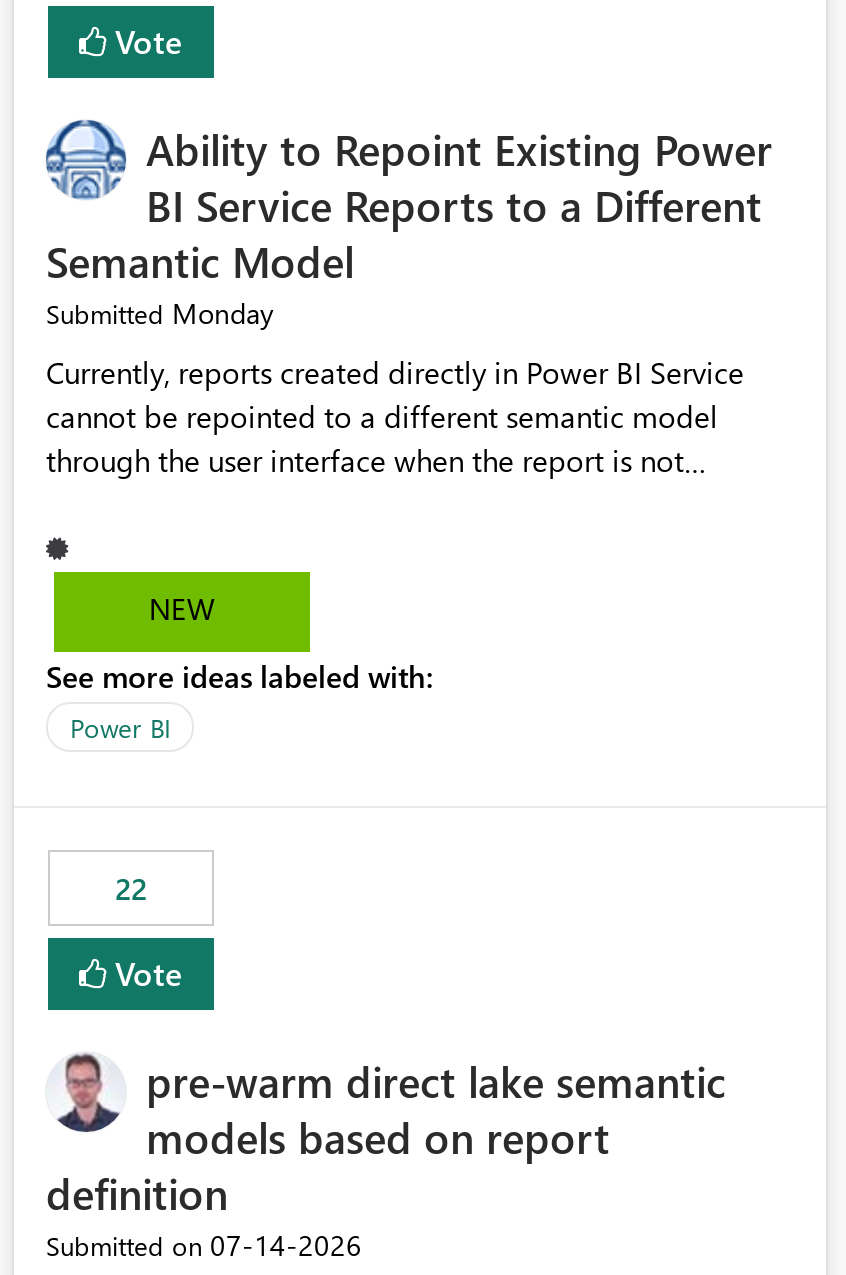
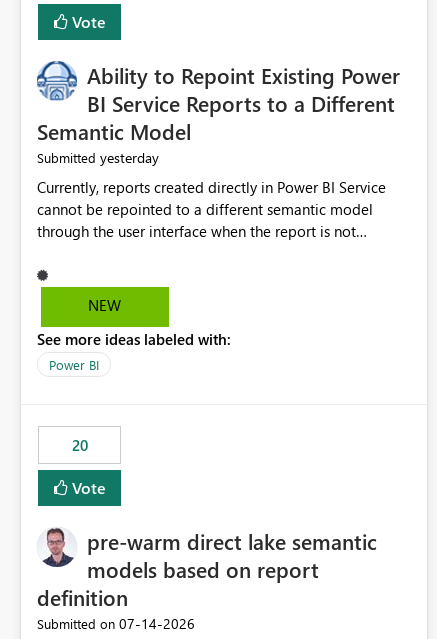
[46,295,274,333] Submitted Monday -> [37,148,159,167] Submitted yesterday
[115,869,147,909] 22 -> [71,435,87,455] 20

